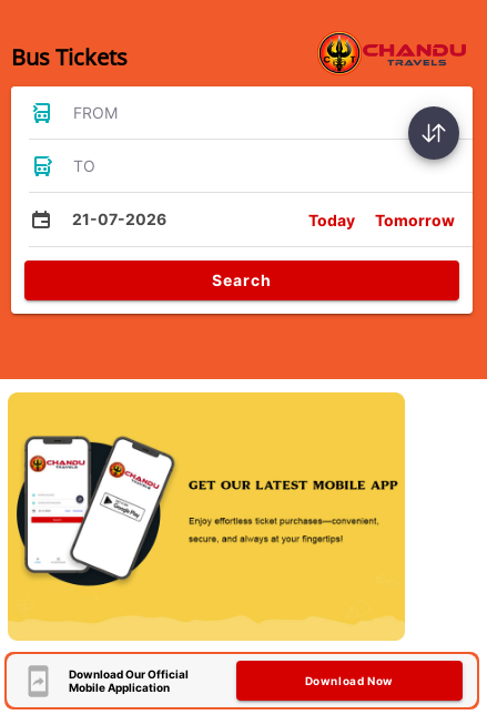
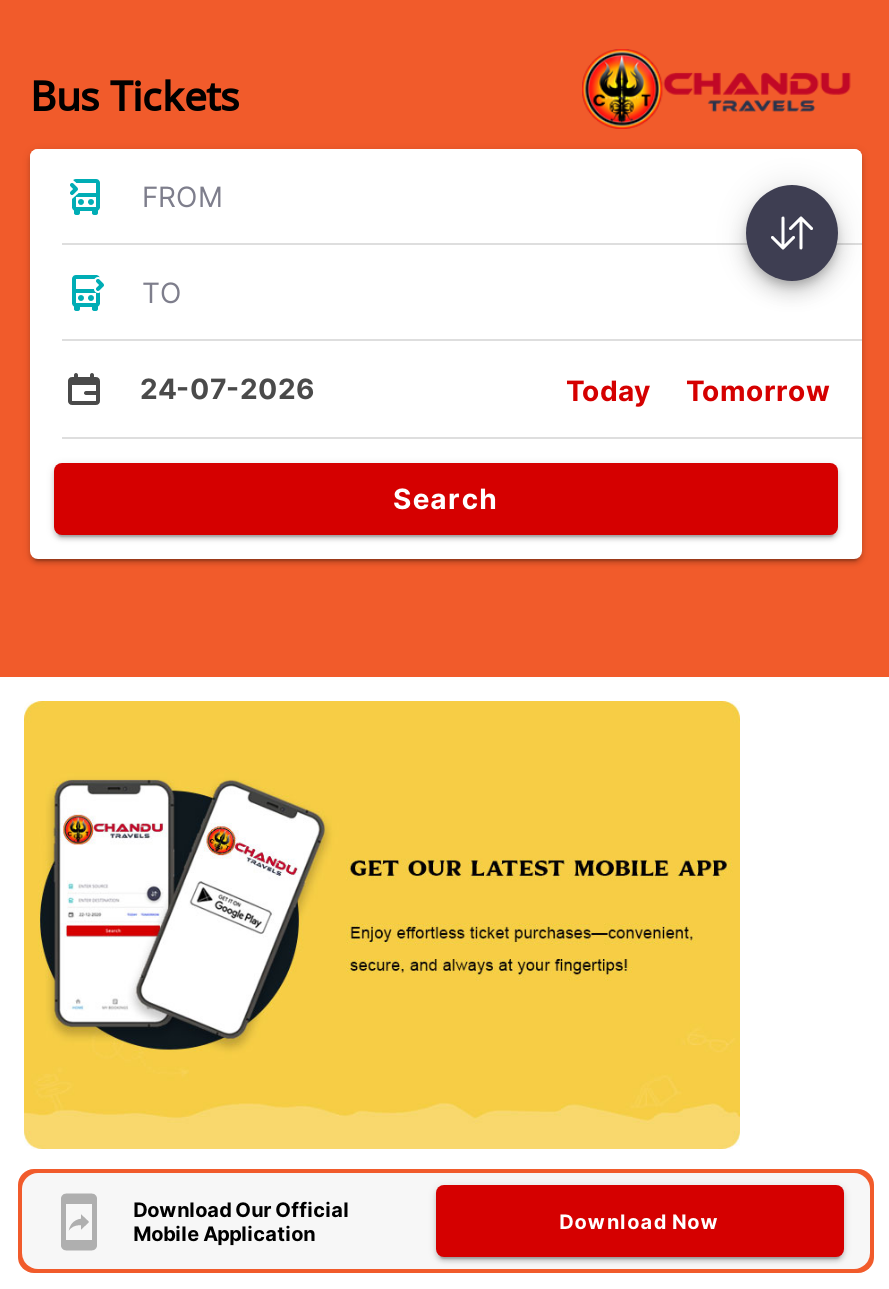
[72,210,166,228] 21-07-2026 -> [140,371,314,405] 24-07-2026

